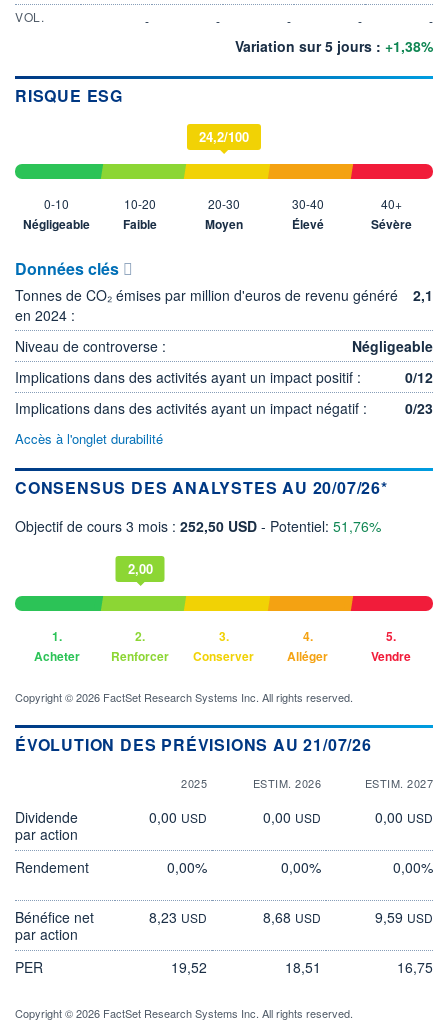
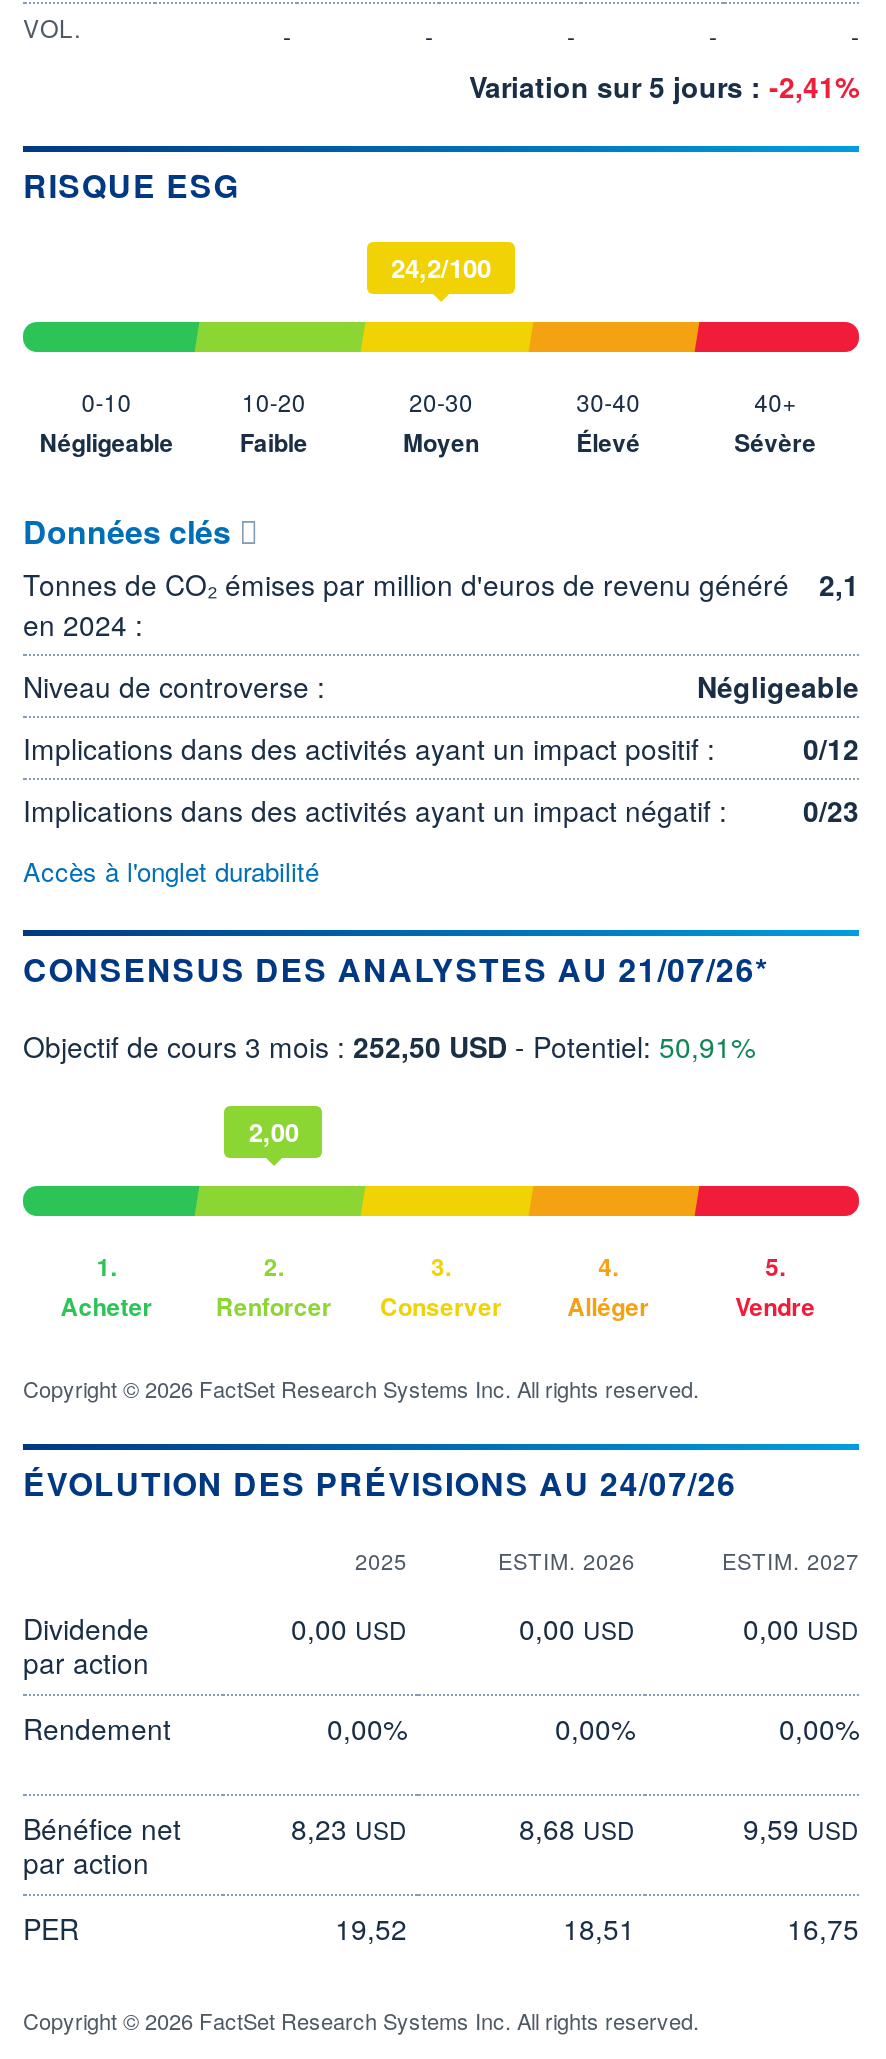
[235,36,433,56] Variation sur 5 jours : +1,38% -> [469,66,859,106] Variation sur 5 jours : -2,41%
[15,476,388,499] CONSENSUS DES ANALYSTES AU 20/07/26* -> [23,946,769,992] CONSENSUS DES ANALYSTES AU 21/07/26*
[15,516,381,536] Objectif de cours 3 mois : 252,50 USD - Potentiel: 51,76% -> [23,1026,755,1066] Objectif de cours 3 mois : 252,50 USD - Potentiel: 50,91%
[15,733,372,756] ÉVOLUTION DES PRÉVISIONS AU 21/07/26 -> [23,1460,737,1506] ÉVOLUTION DES PRÉVISIONS AU 24/07/26

